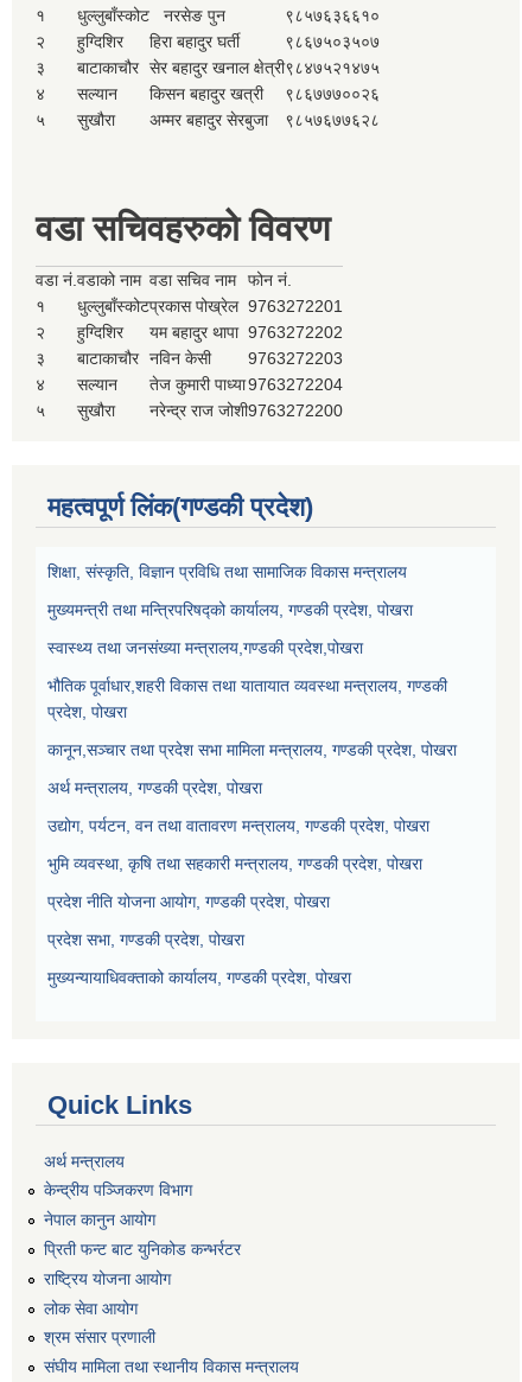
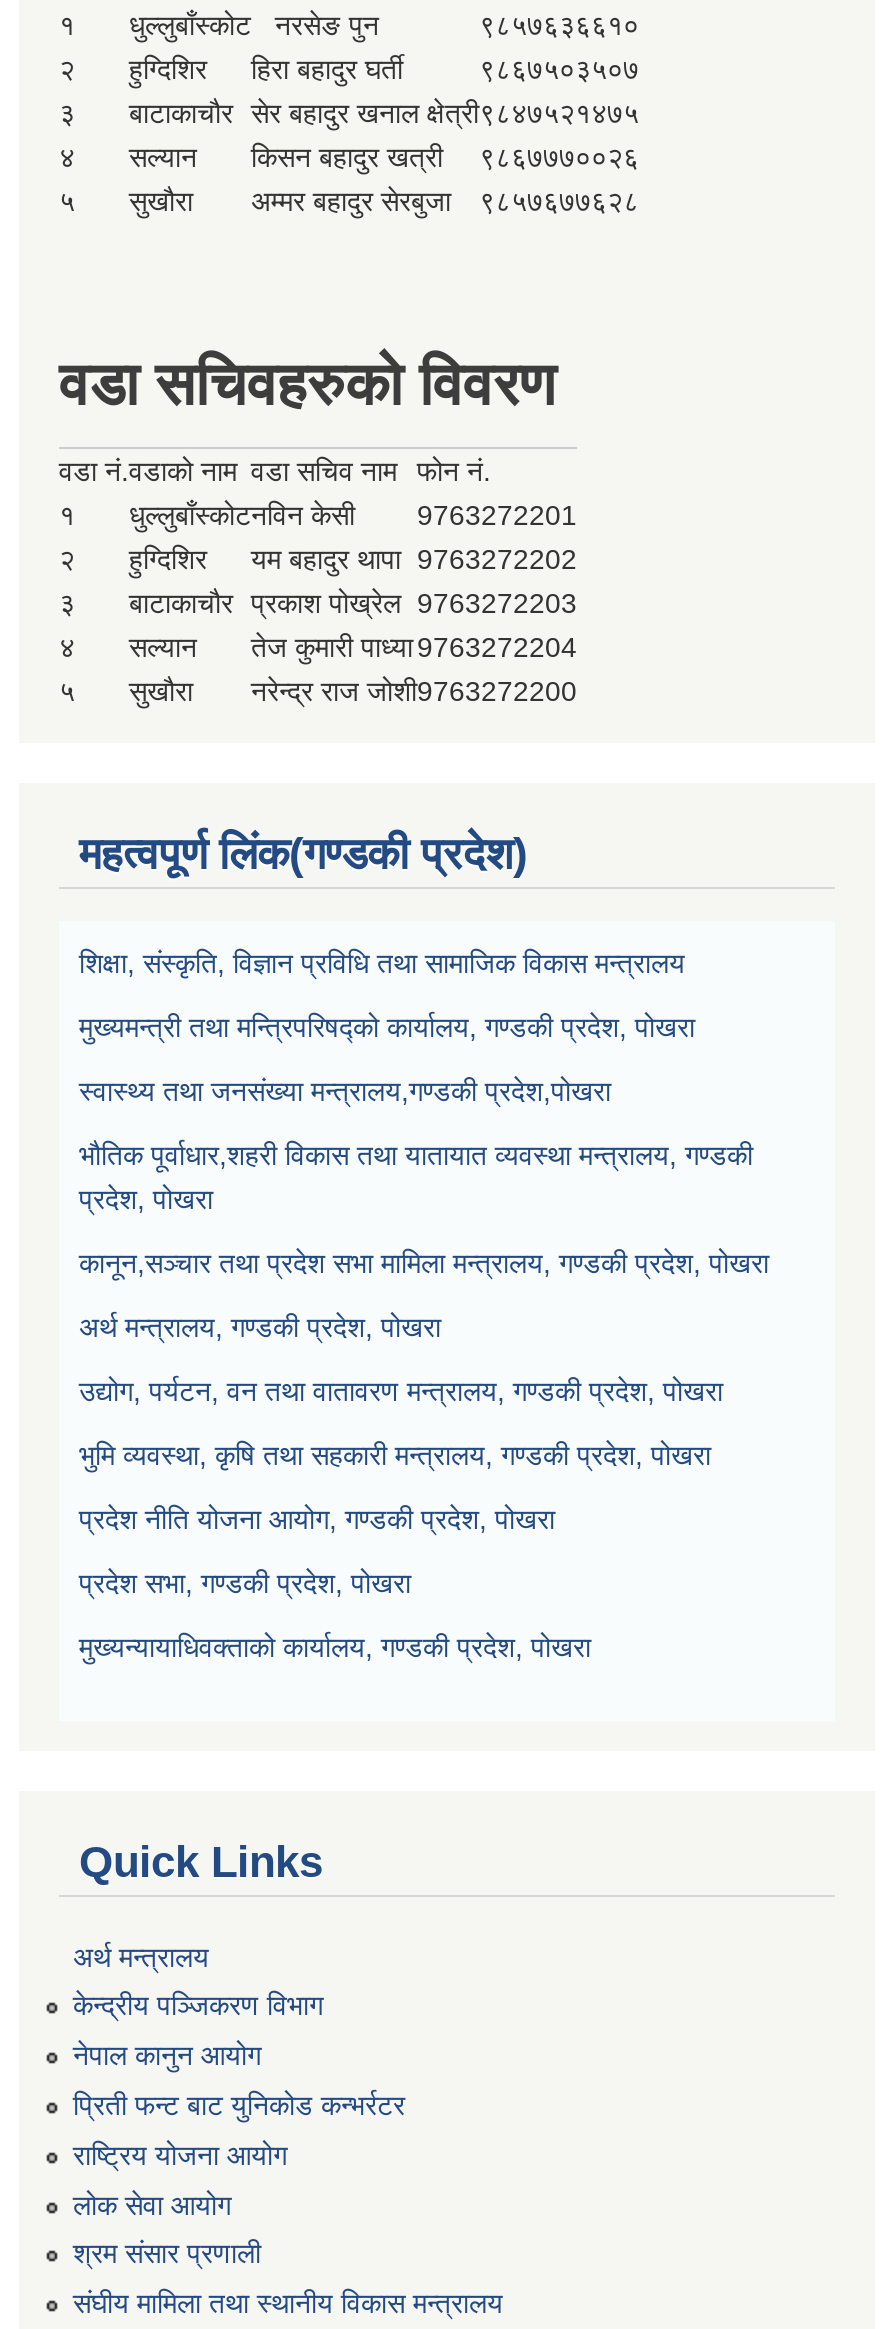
[77,296,343,315] धुल्लुबाँस्कोटप्रकास पोख्रेल 9763272201 -> [129,499,577,531] धुल्लुबाँस्कोटनविन केसी | 9763272201
[77,349,343,368] बाटाकाचौर नविन केसी | 9763272203 -> [129,587,577,619] बाटाकाचौर प्रकाश पोख्रेल 9763272203

